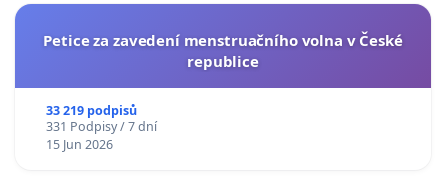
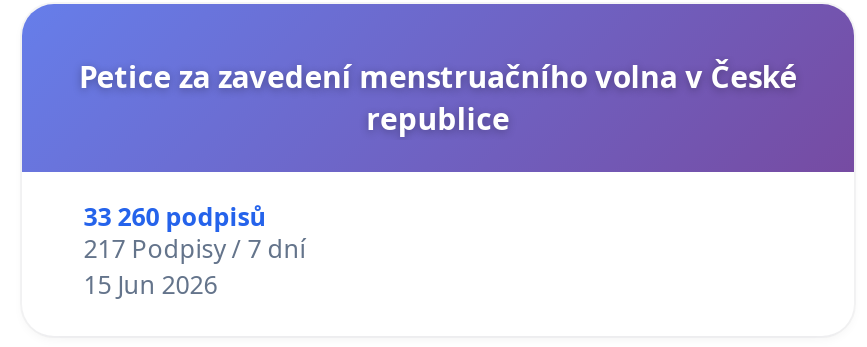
[46,102,137,119] 33 219 podpisů -> [84,199,266,233] 33 260 podpisů
[46,118,157,135] 331 Podpisy / 7 dní -> [84,231,306,265] 217 Podpisy / 7 dní

